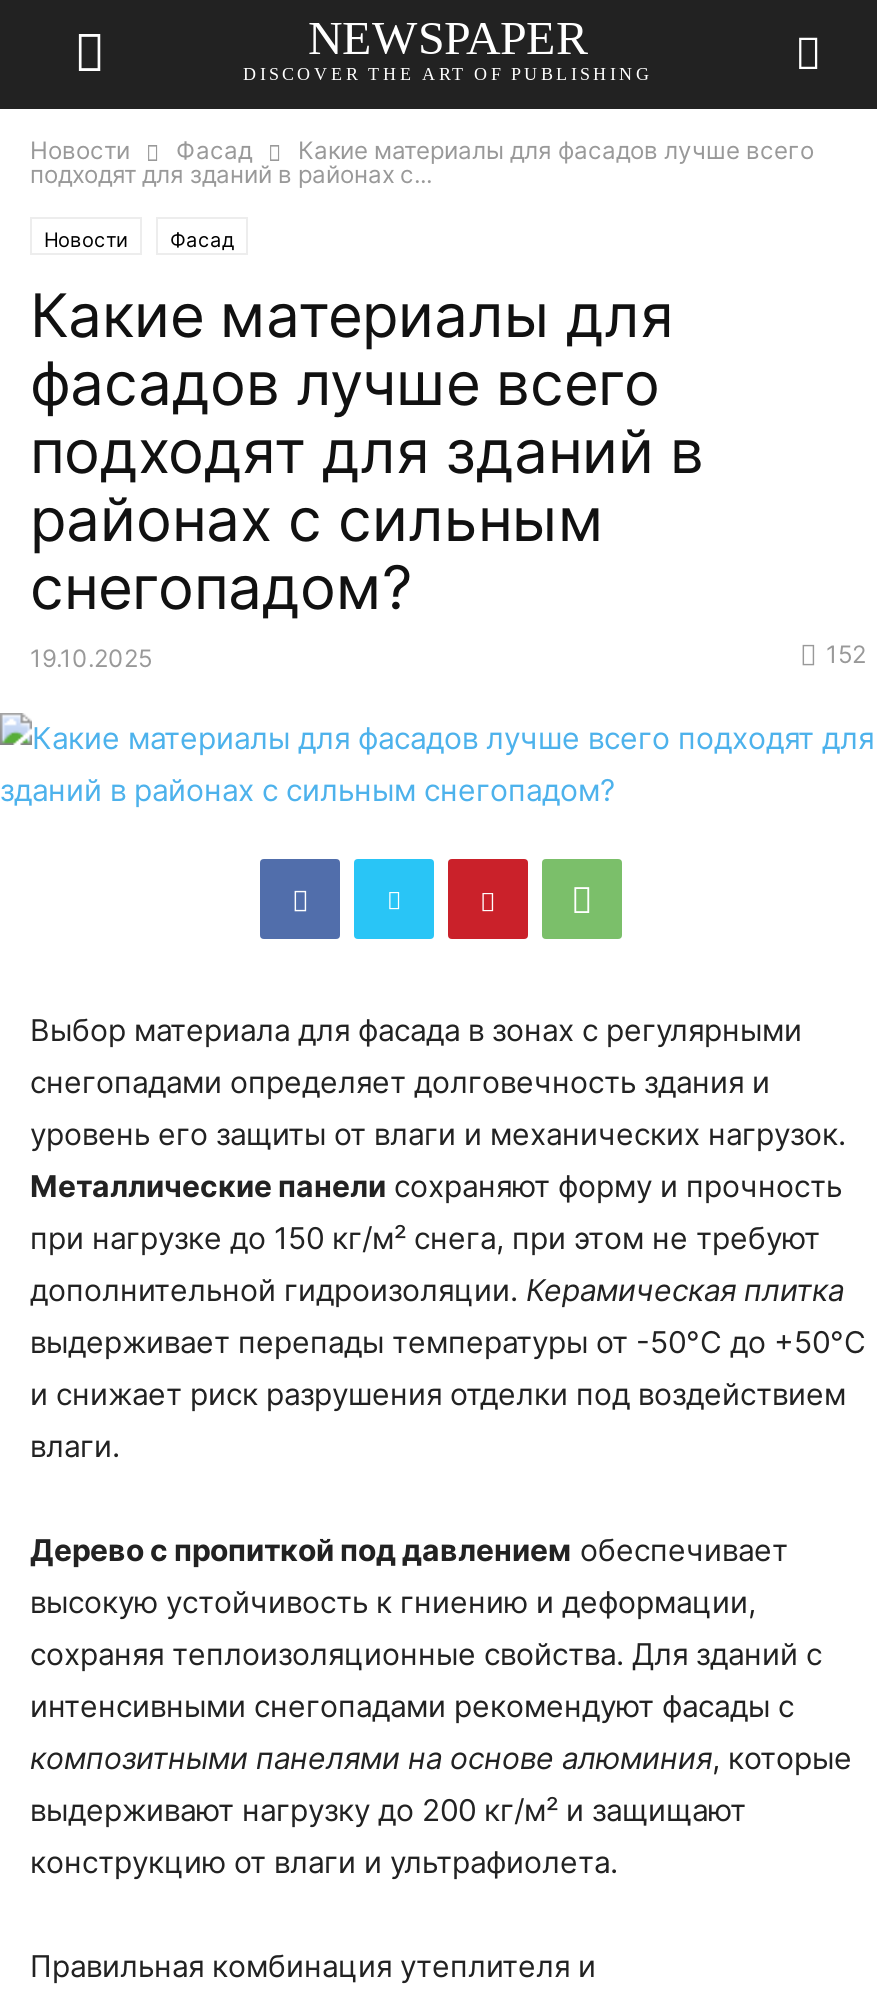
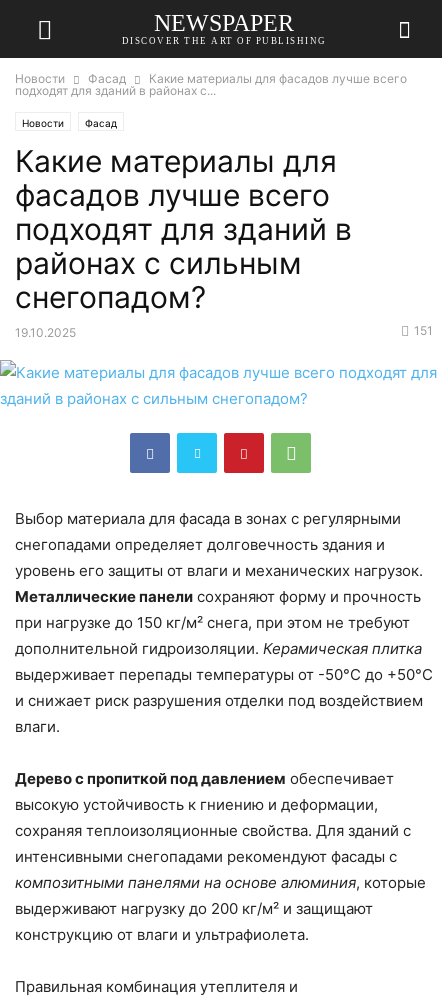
[826,639,866,669] 152 -> [414,323,433,338] 151

